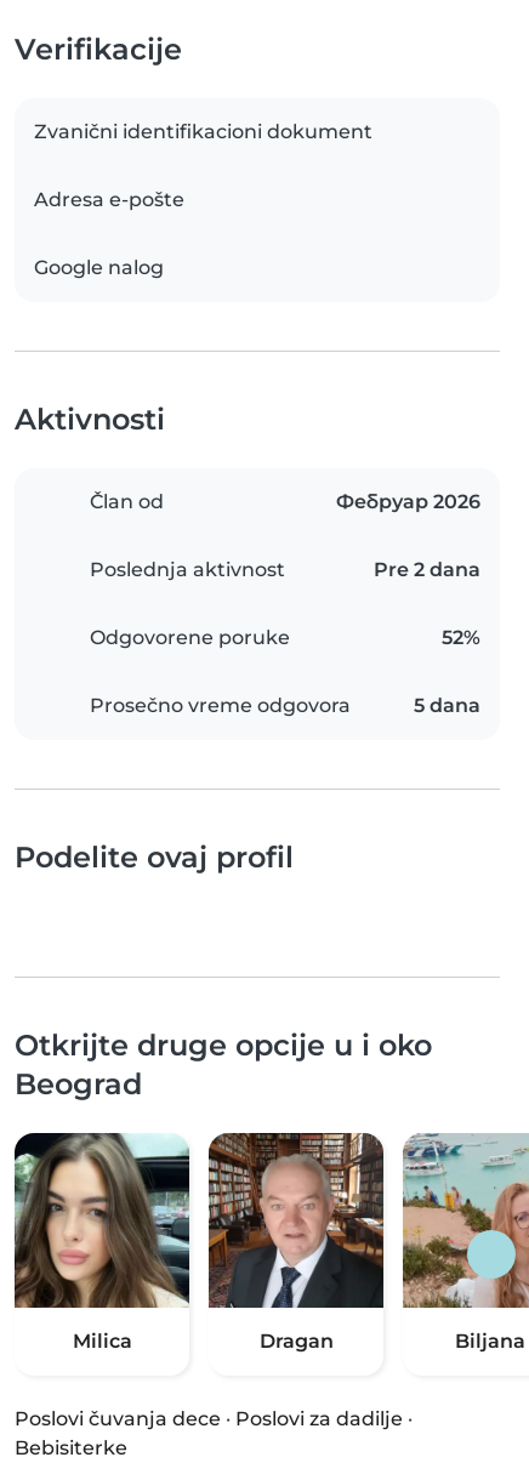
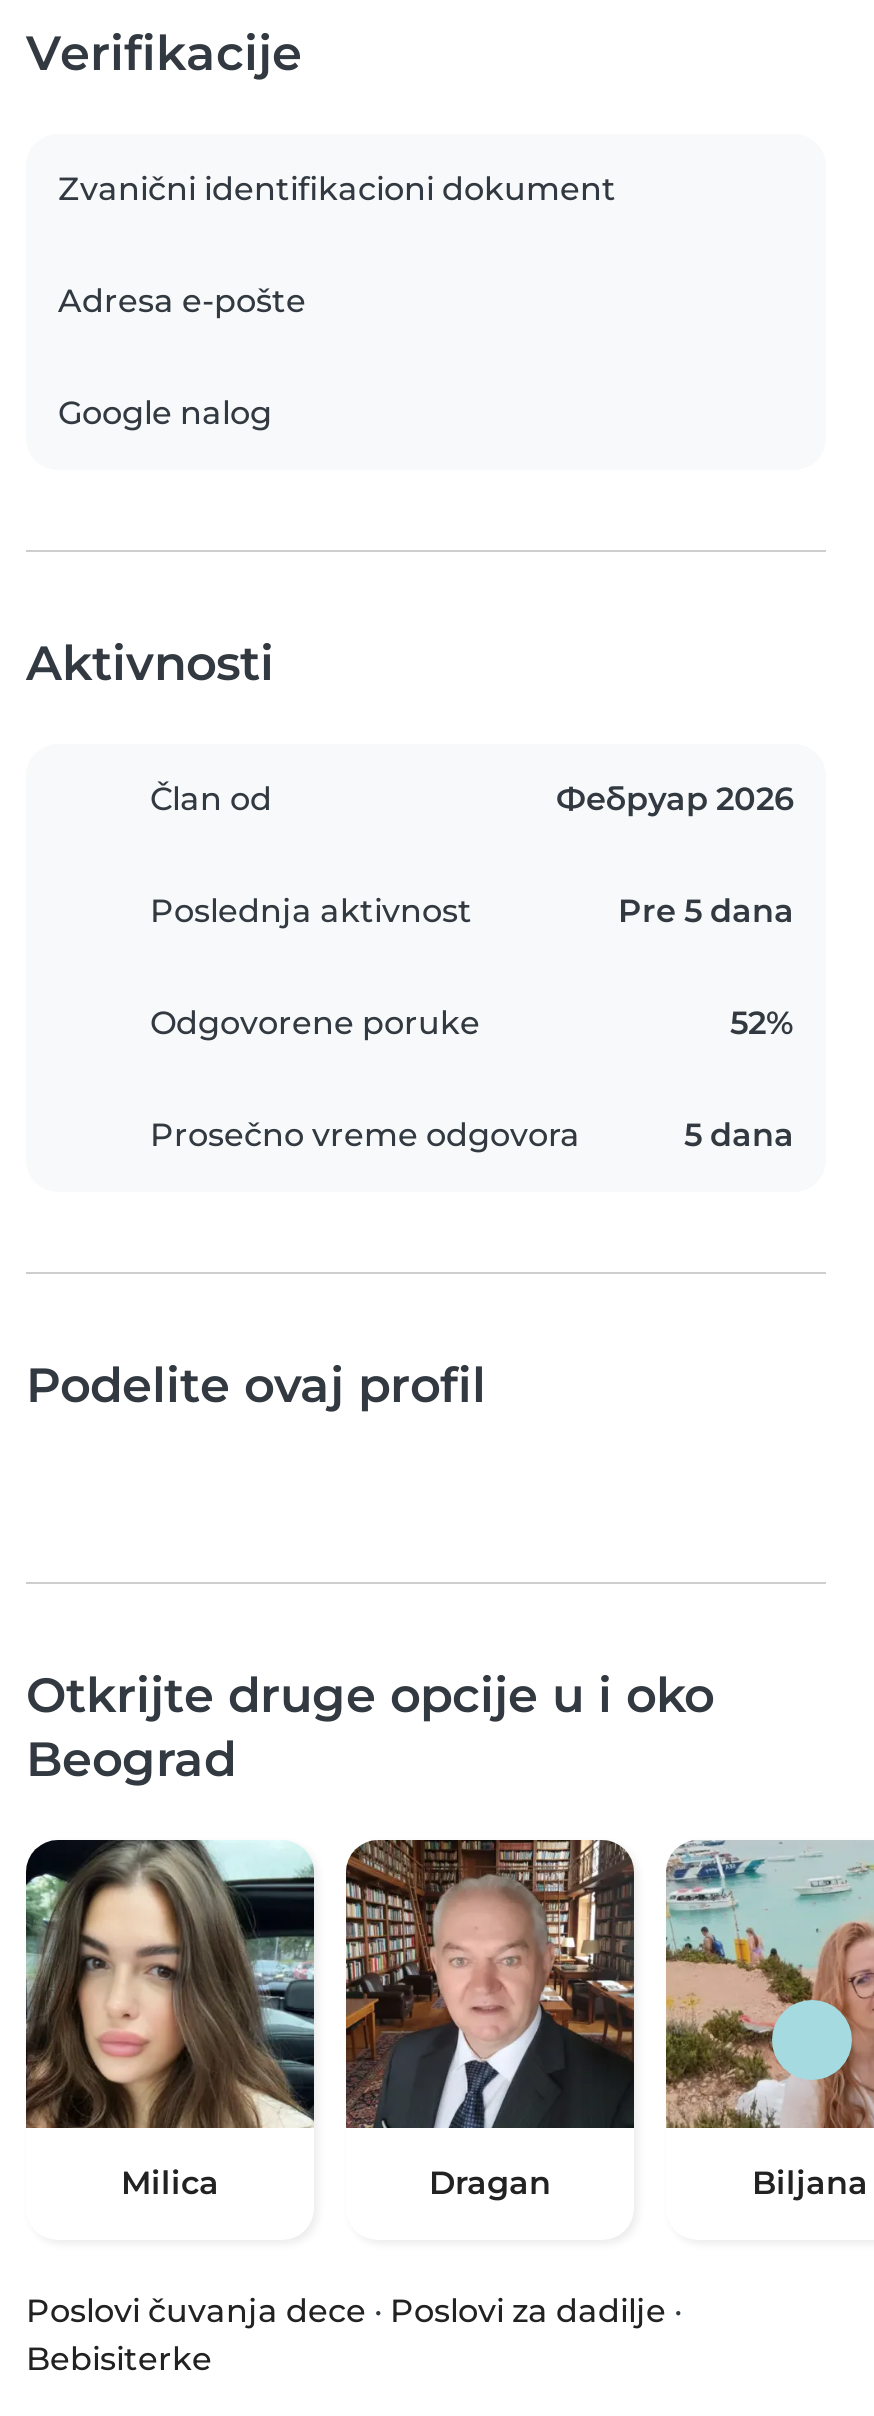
[374,559,480,582] Pre 2 dana -> [618,893,794,931] Pre 5 dana

